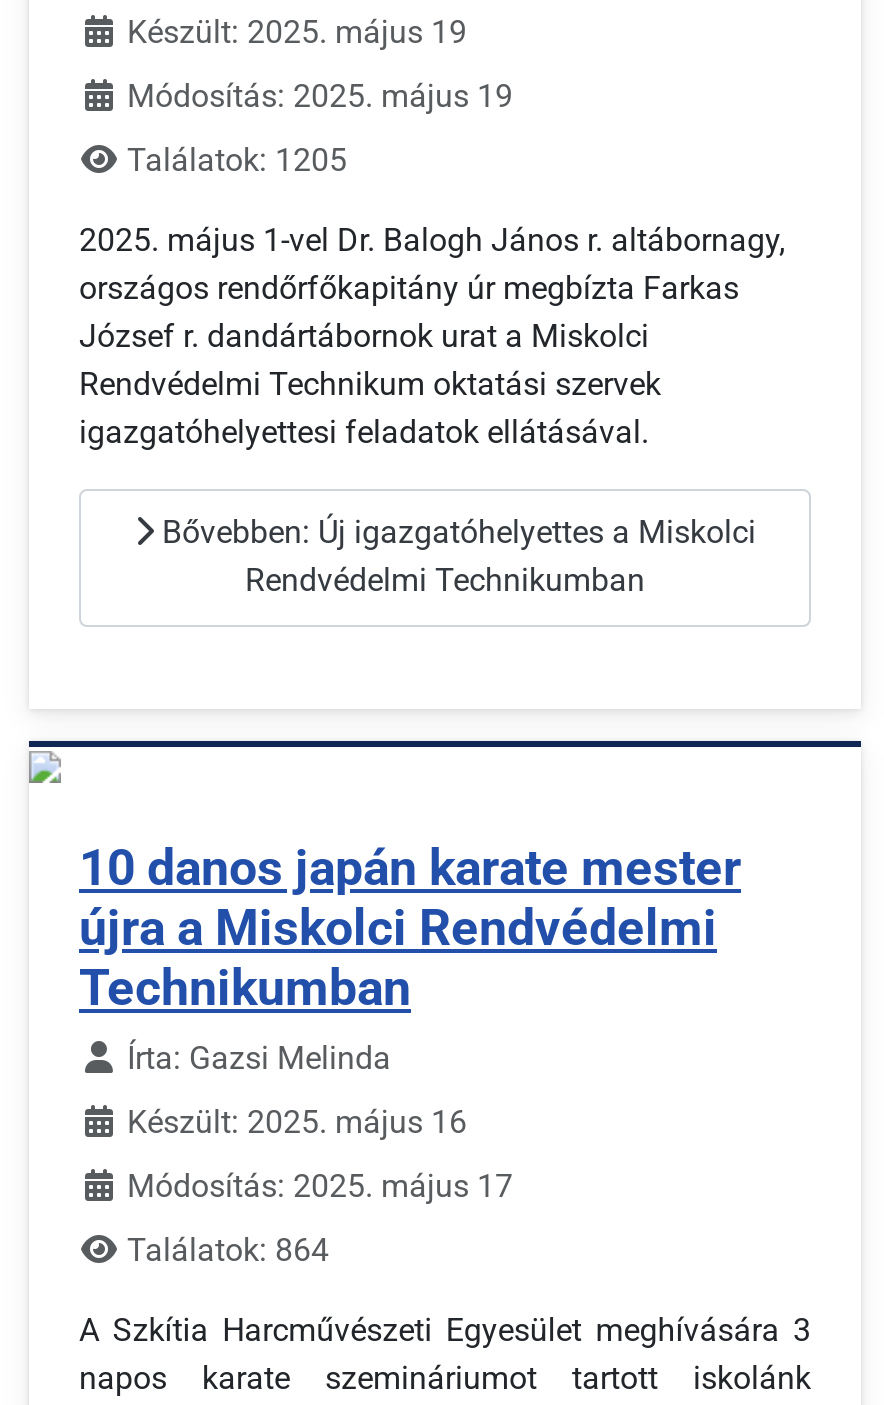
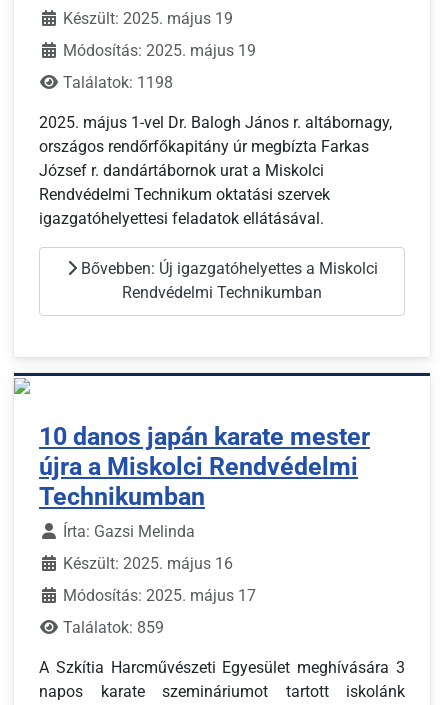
[127,141,347,179] Találatok: 1205 -> [63,73,173,92] Találatok: 1198
[127,1231,329,1269] Találatok: 864 -> [63,618,164,637] Találatok: 859

